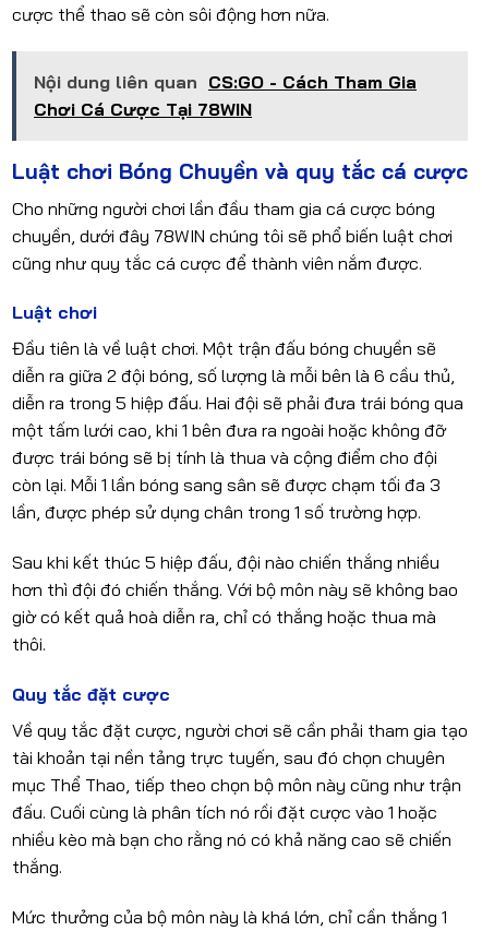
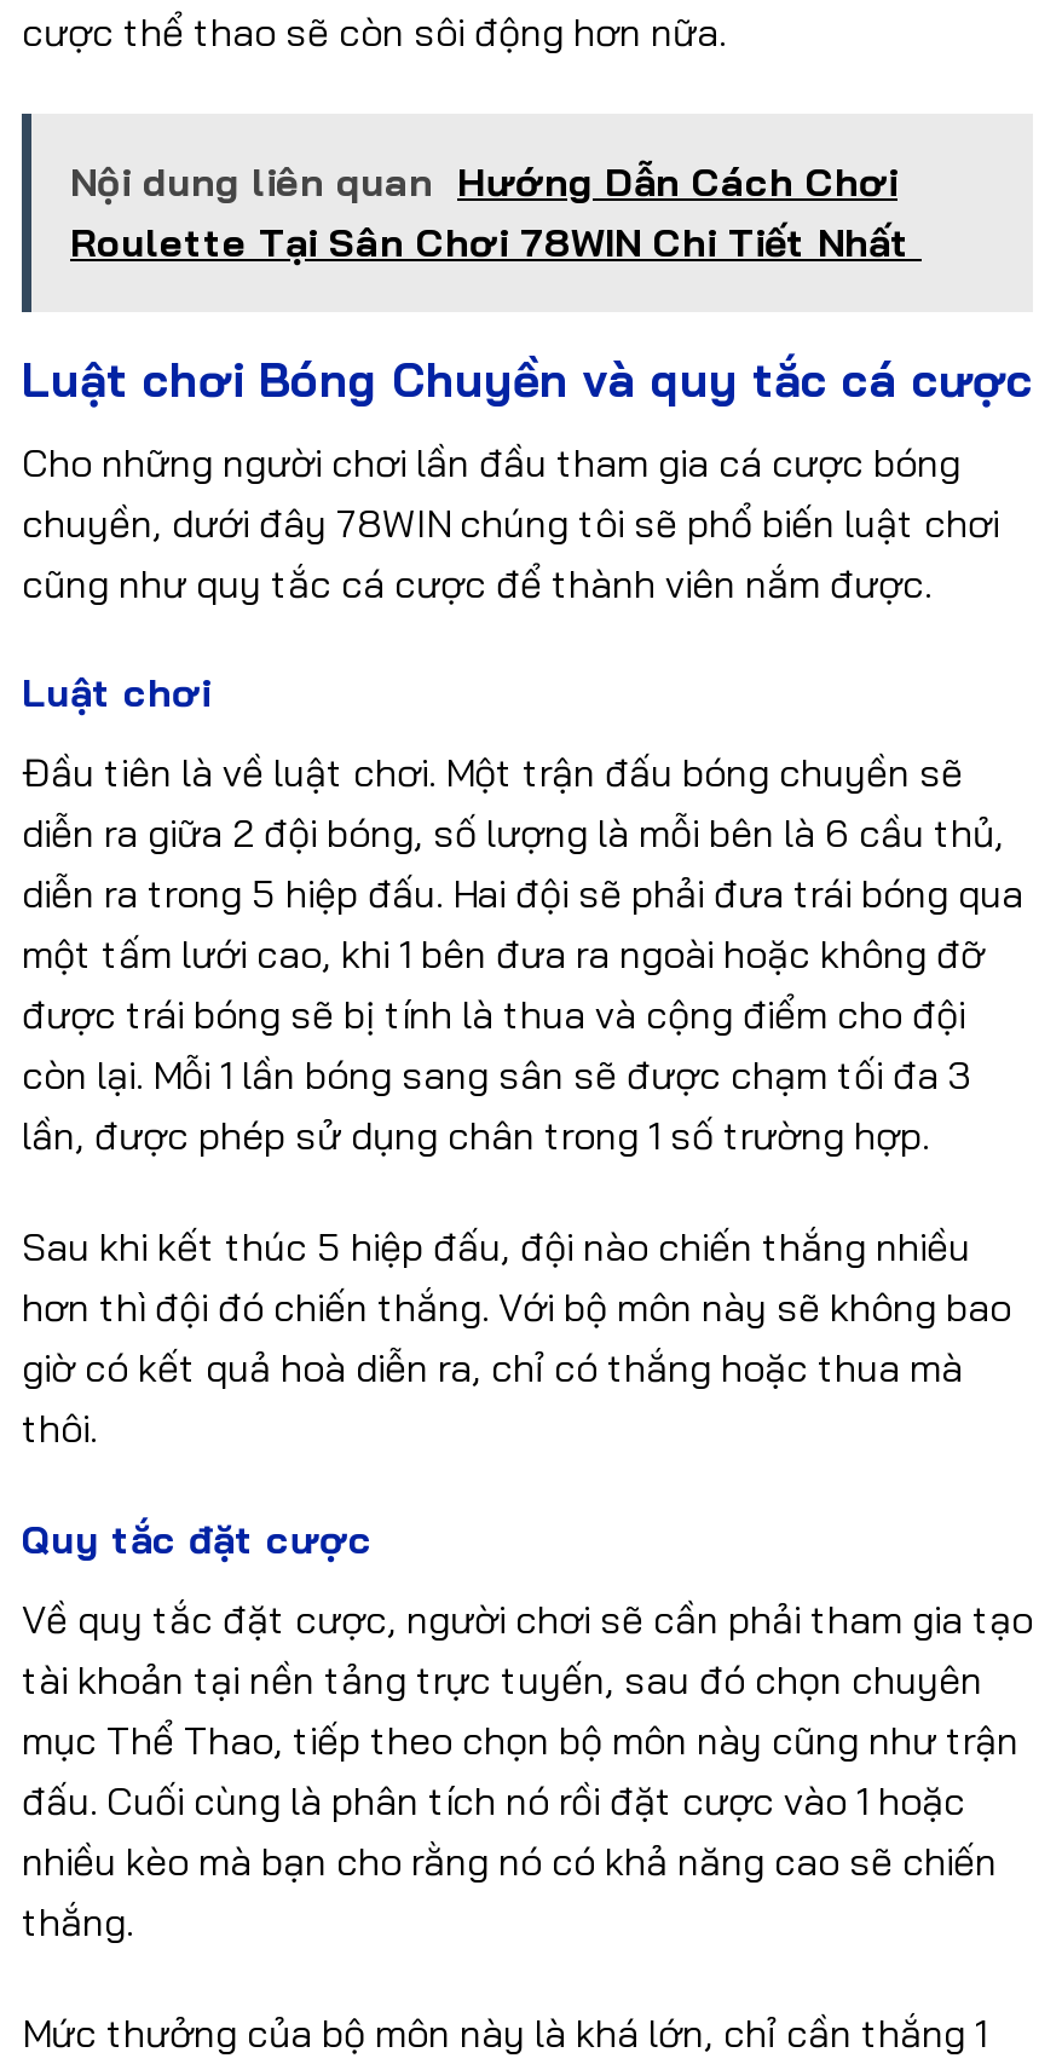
[34,71,417,120] Nội dung liên quan CS:GO - Cách Tham Gia | Chơi Cá Cược Tại 78WIN -> [70,158,922,266] Nội dung liên quan Hướng Dẫn Cách Chơi | Roulette Tại Sân Chơi 78WIN Chi Tiết Nhất

